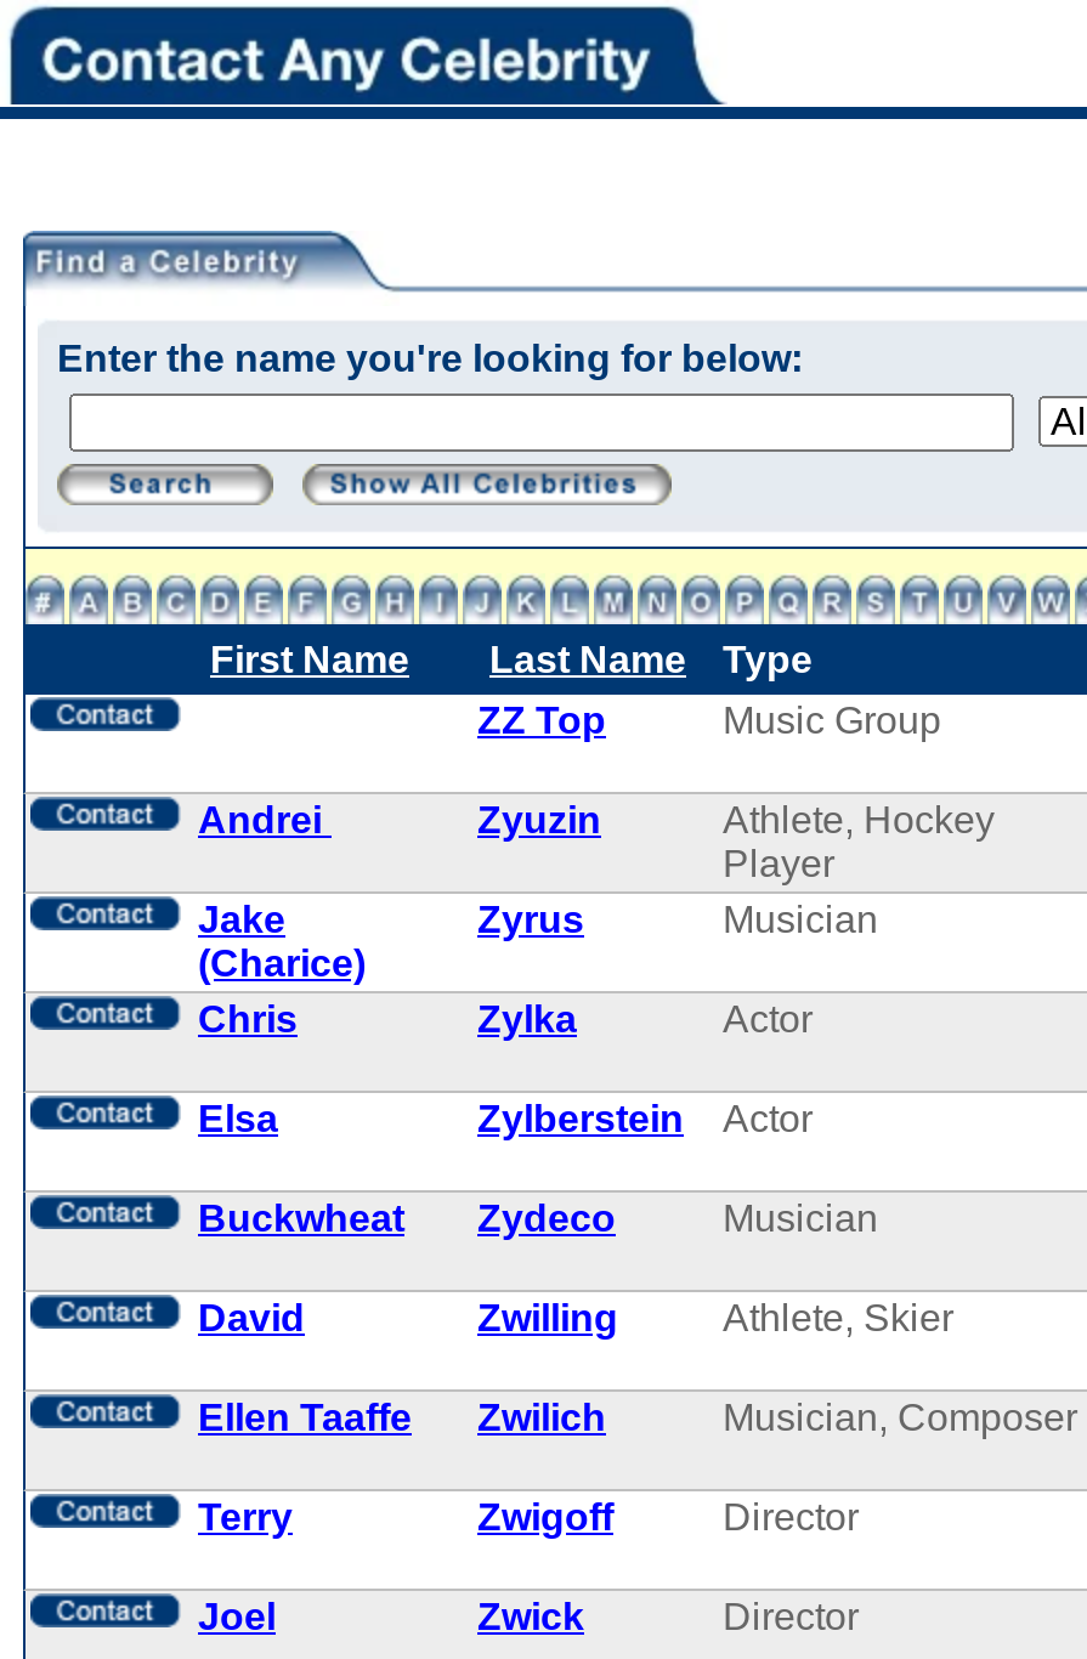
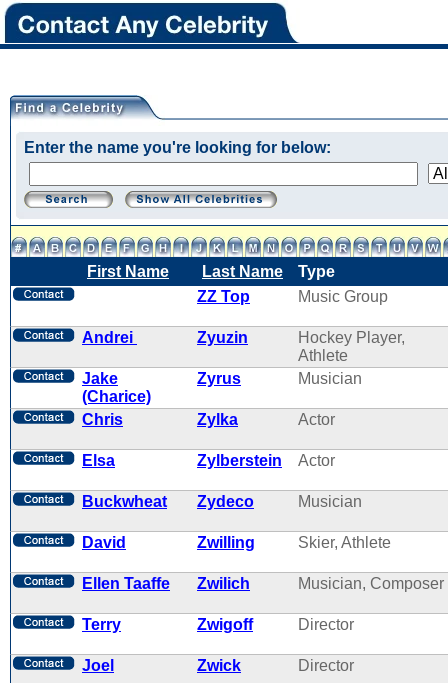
[723,799,995,884] Athlete, Hockey | Player -> [298,329,405,364] Hockey Player, | Athlete
[723,1297,953,1338] Athlete, Skier -> [298,534,391,551] Skier, Athlete

